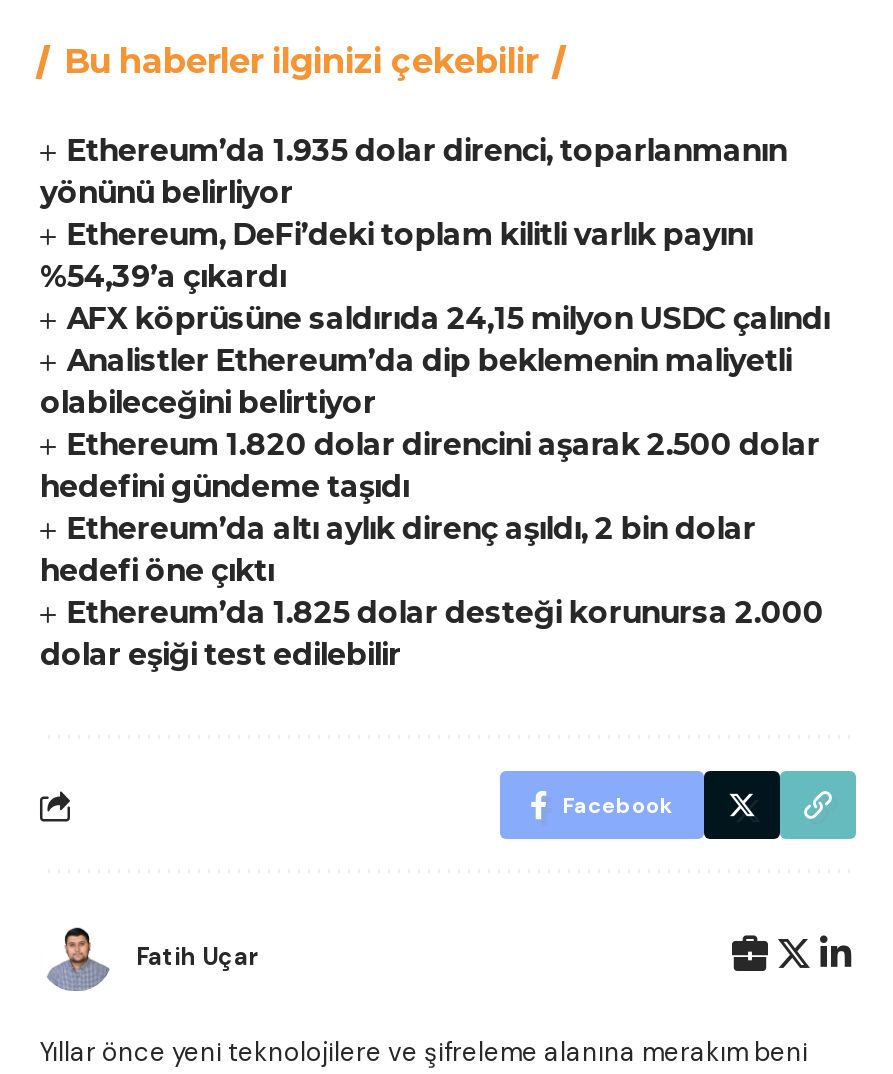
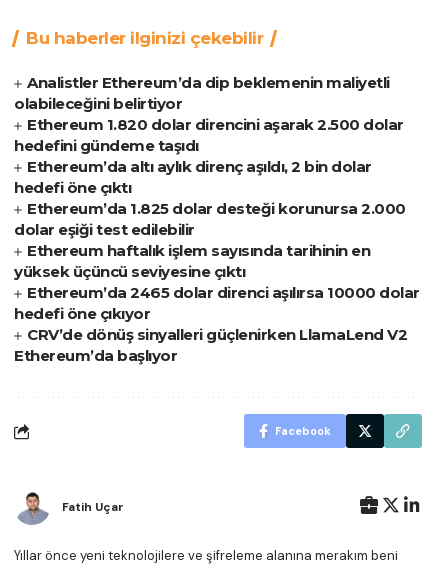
[40,131,830,337] Ethereum’da 1.935 dolar direnci, toparlanmanın | yönünü belirliyor | Ethereum, DeFi’deki toplam kilitli varlık payını | %54,39’a çıkardı | AFX köprüsüne saldırıda 24,15 milyon USDC çalındı -> none
moved [40,341,824,673] -> [14,73,406,239]: Analistler Ethereum’da dip beklemenin maliyetli | olabileceğini belirtiyor | Ethereum 1.820 dolar direncini aşarak 2.500 dolar | hedefini gündeme taşıdı | Ethereum’da altı aylık direnç aşıldı, 2 bin dolar | hedefi öne çıktı | Ethereum’da 1.825 dolar desteği korunursa 2.000 | dolar eşiği test edilebilir
none -> [14,241,420,365] Ethereum haftalık işlem sayısında tarihinin en | yüksek üçüncü seviyesine çıktı | Ethereum’da 2465 dolar direnci aşılırsa 10000 dolar | hedefi öne çıkıyor | CRV’de dönüş sinyalleri güçlenirken LlamaLend V2 | Ethereum’da başlıyor

